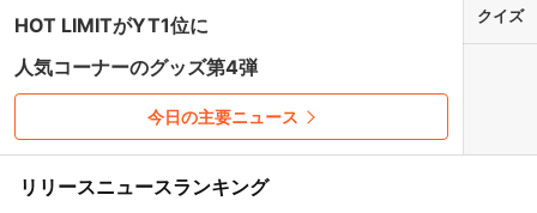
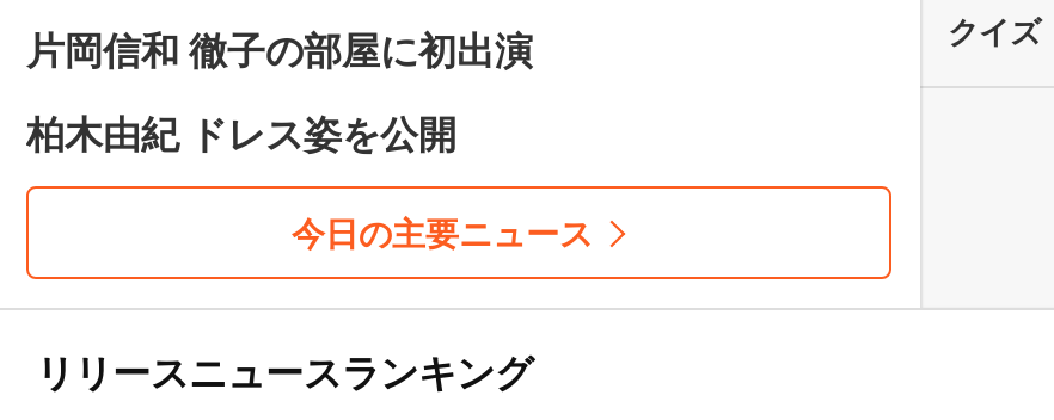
[14,13,209,37] HOT LIMITがYT1位に -> [26,26,533,74] 片岡信和 徹子の部屋に初出演
[14,55,258,79] 人気コーナーのグッズ第4弾 -> [26,110,456,157] 柏木由紀 ドレス姿を公開

